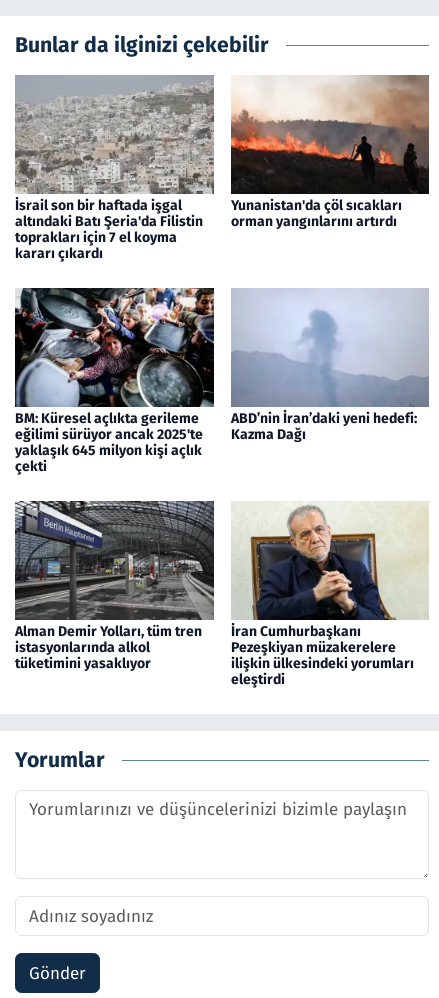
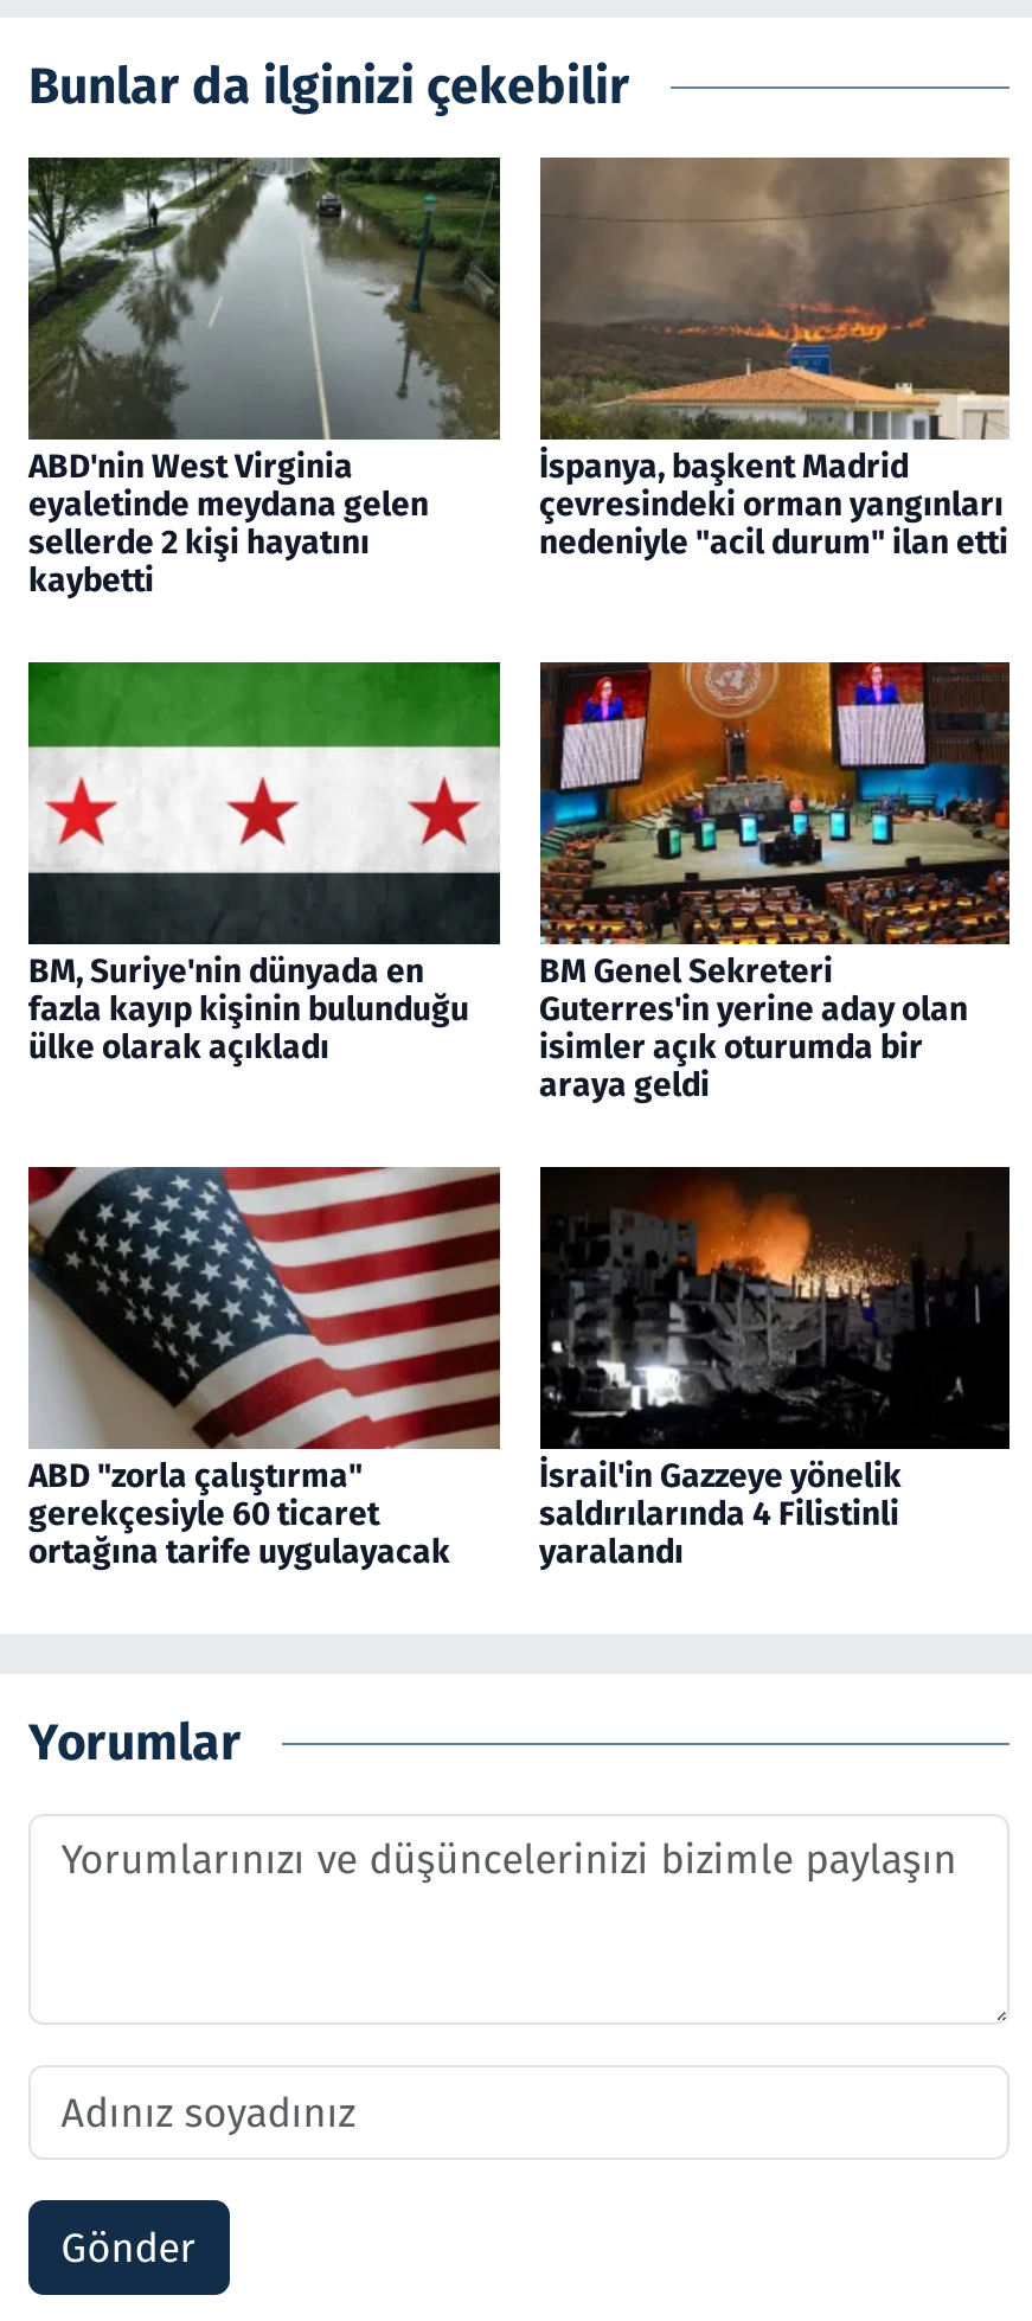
[15,75,214,262] [image] | İsrail son bir haftada işgal | altındaki Batı Şeria'da Filistin | toprakları için 7 el koyma | kararı çıkardı -> [28,158,500,602] [image] | ABD'nin West Virginia | eyaletinde meydana gelen | sellerde 2 kişi hayatını | kaybetti
[230,76,429,230] [image] | Yunanistan'da çöl sıcakları | orman yangınlarını artırdı -> [538,155,1009,564] [image] | İspanya, başkent Madrid | çevresindeki orman yangınları | nedeniyle "acil durum" ilan etti
[14,287,215,475] [image] | BM: Küresel açlıkta gerileme | eğilimi sürüyor ancak 2025'te | yaklaşık 645 milyon kişi açlık | çekti -> [26,660,500,1068] [image] | BM, Suriye'nin dünyada en | fazla kayıp kişinin bulunduğu | ülke olarak açıkladı
[230,288,429,443] [image] | ABD’nin İran’daki yeni hedefi: | Kazma Dağı -> [538,660,1012,1106] [image] | BM Genel Sekreteri | Guterres'in yerine aday olan | isimler açık oturumda bir | araya geldi
[15,500,214,672] [image] | Alman Demir Yolları, tüm tren | istasyonlarında alkol | tüketimini yasaklıyor -> [26,1165,502,1573] [image] | ABD "zorla çalıştırma" | gerekçesiyle 60 ticaret | ortağına tarife uygulayacak
[230,501,429,688] [image] | İran Cumhurbaşkanı | Pezeşkiyan müzakerelere | ilişkin ülkesindeki yorumları | eleştirdi -> [538,1165,1012,1573] [image] | İsrail'in Gazzeye yönelik | saldırılarında 4 Filistinli | yaralandı

